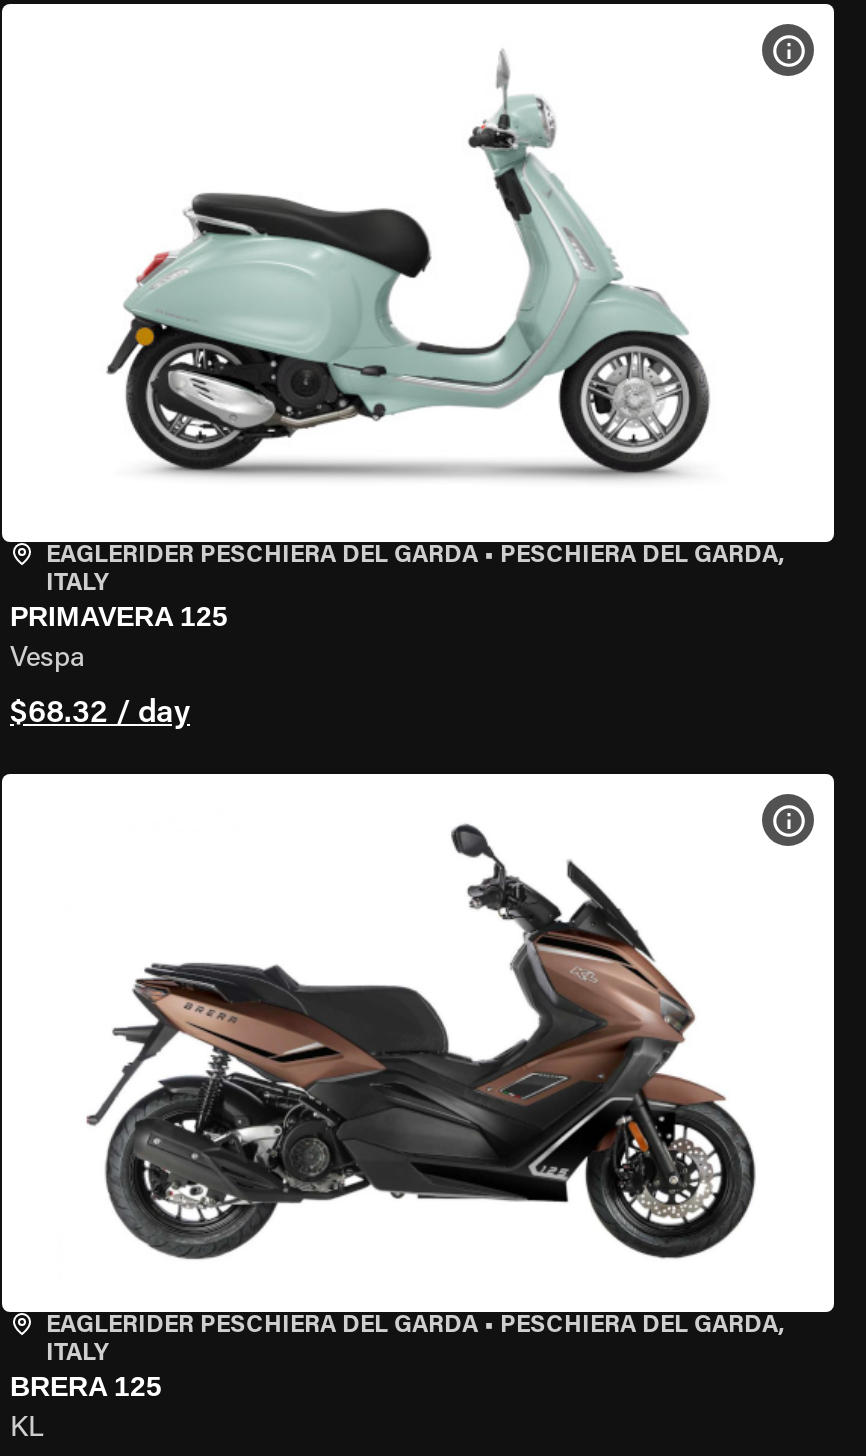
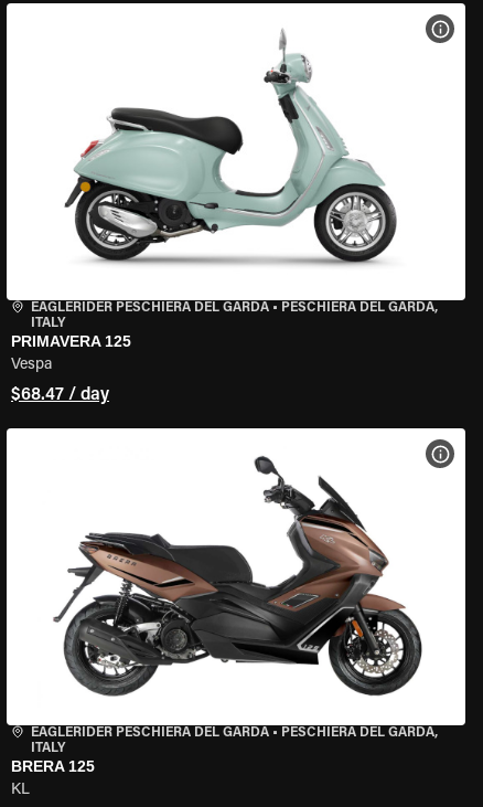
[10,698,190,730] $68.32 / day -> [11,386,109,404] $68.47 / day

